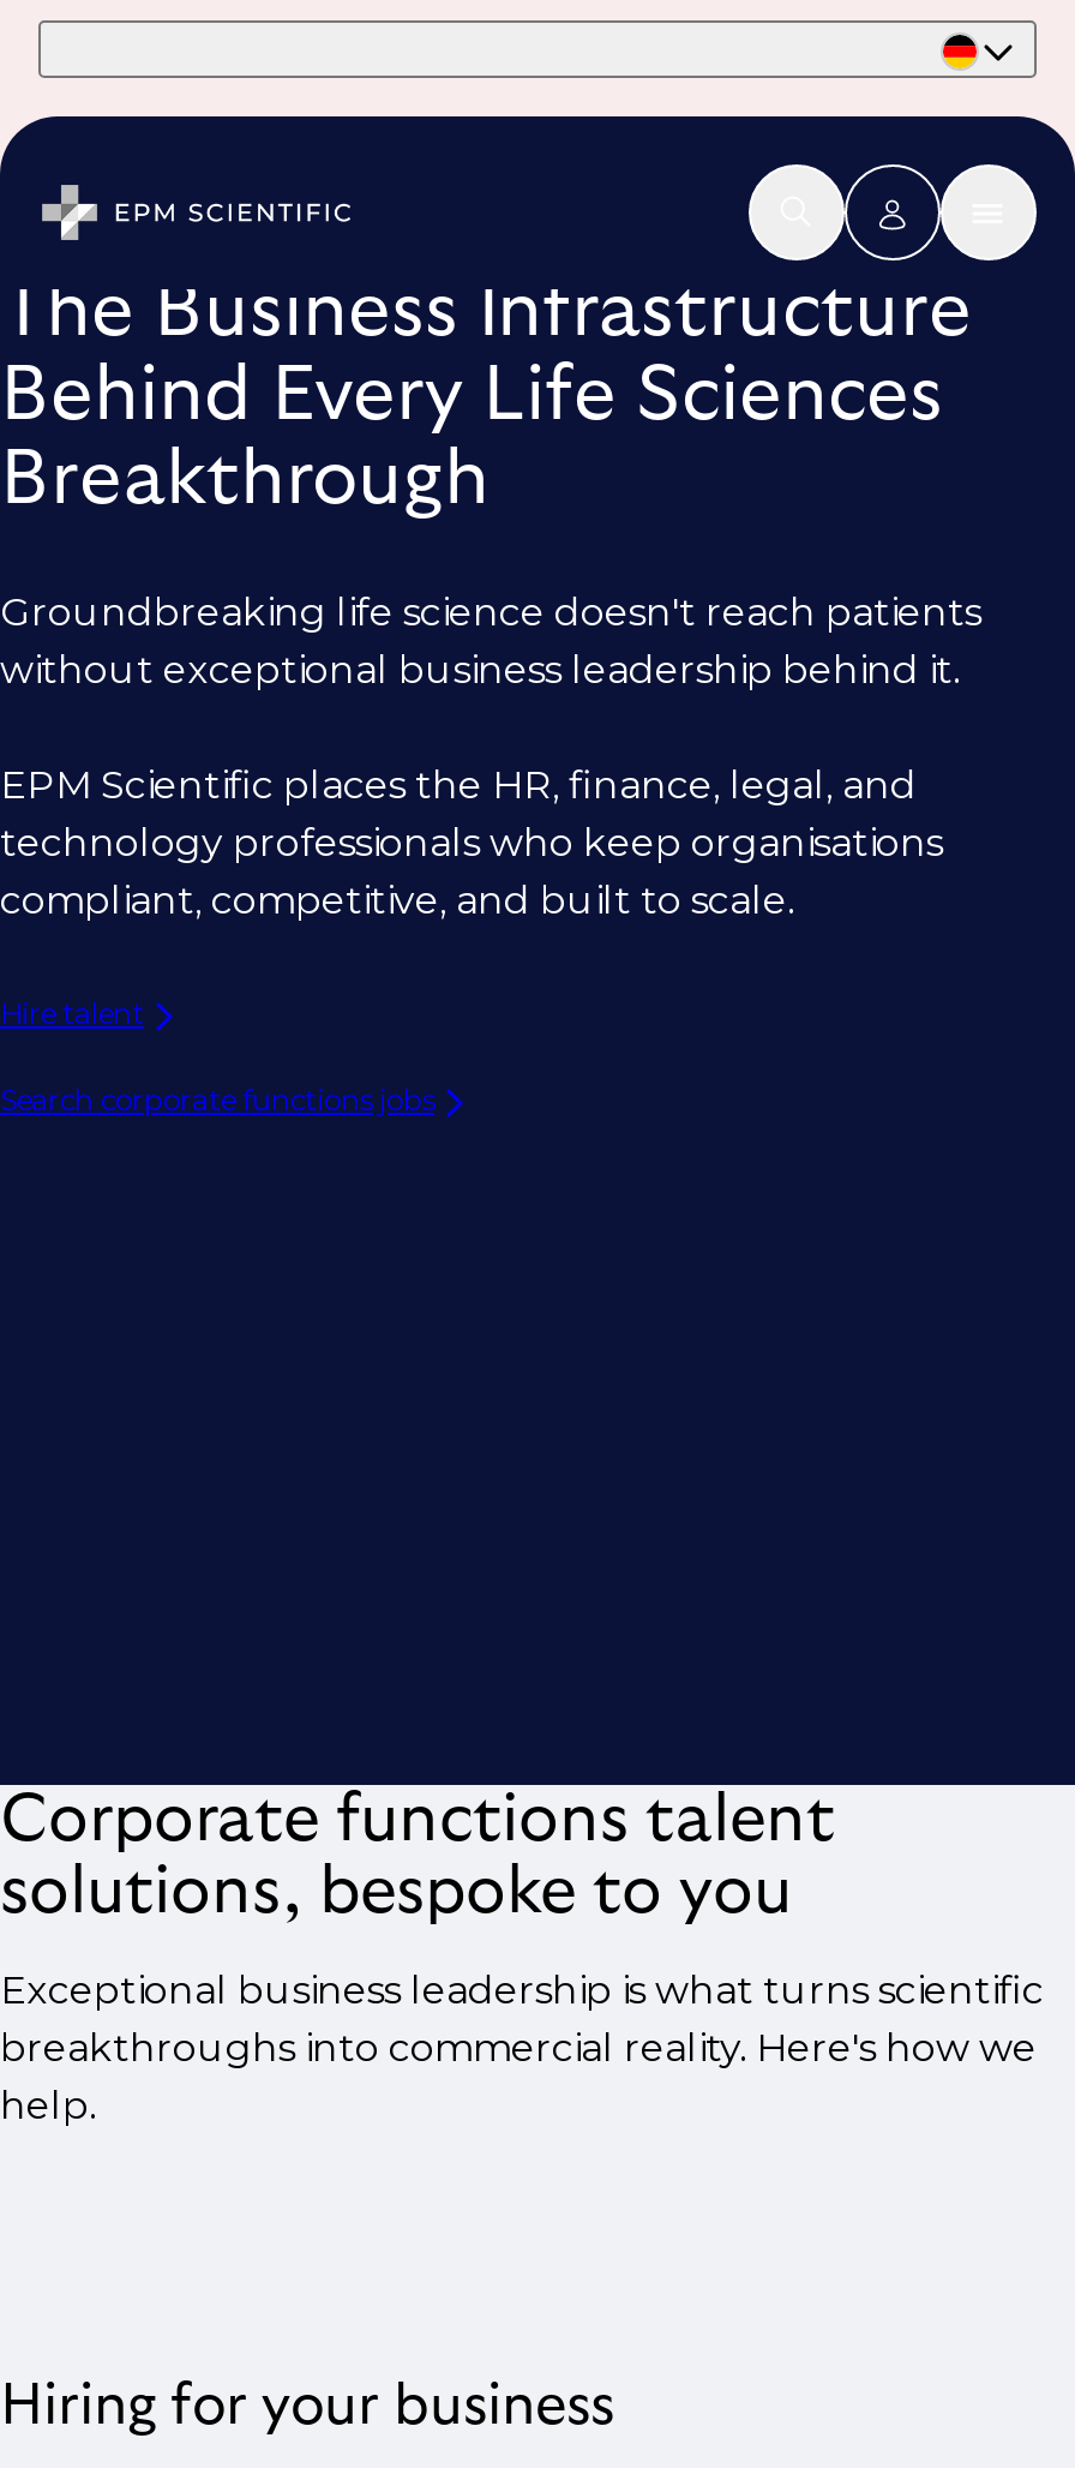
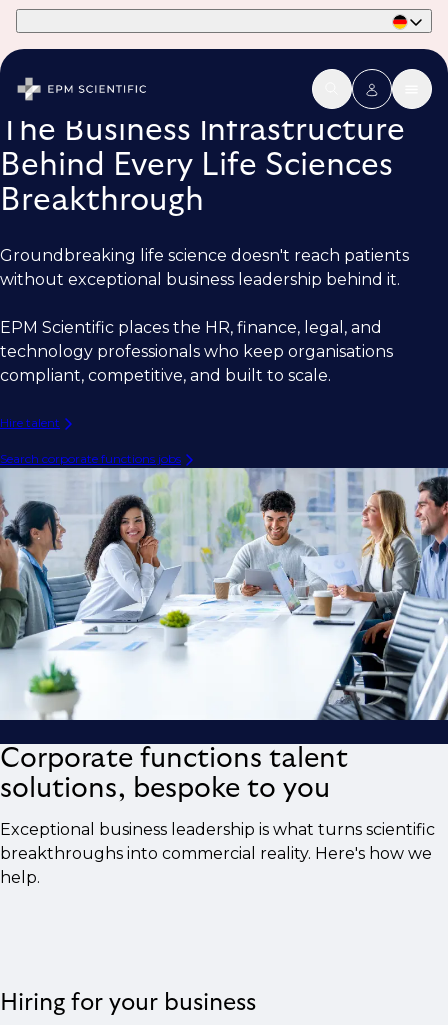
none -> [3,467,445,721] [image]

